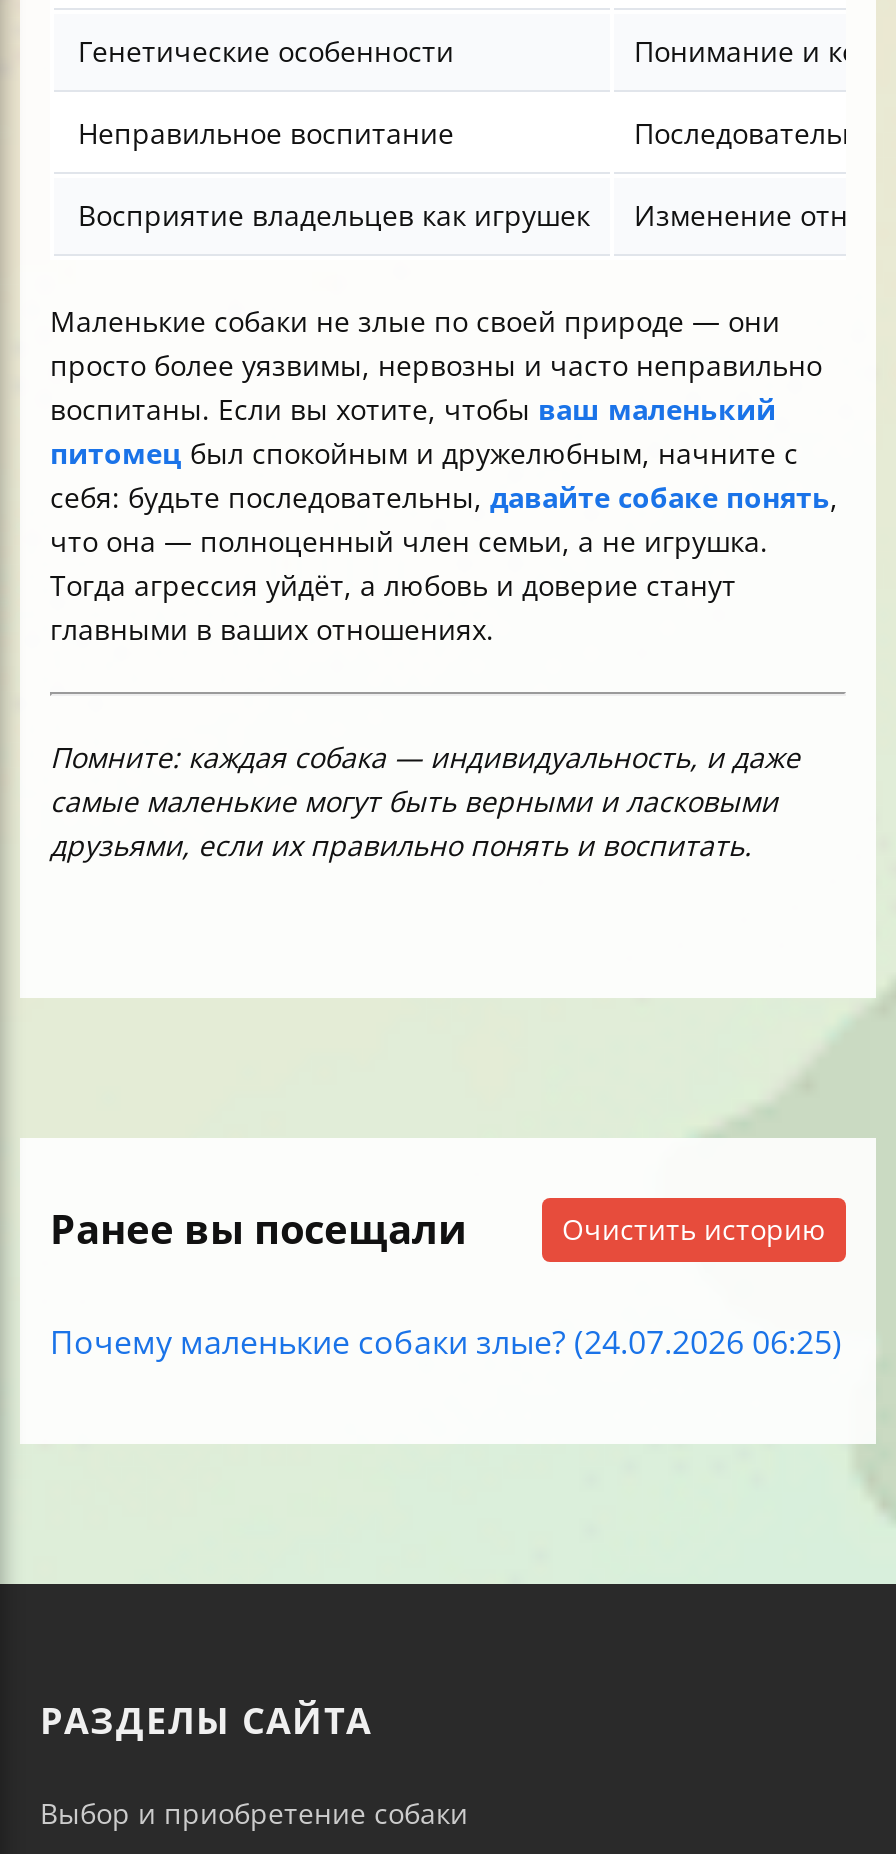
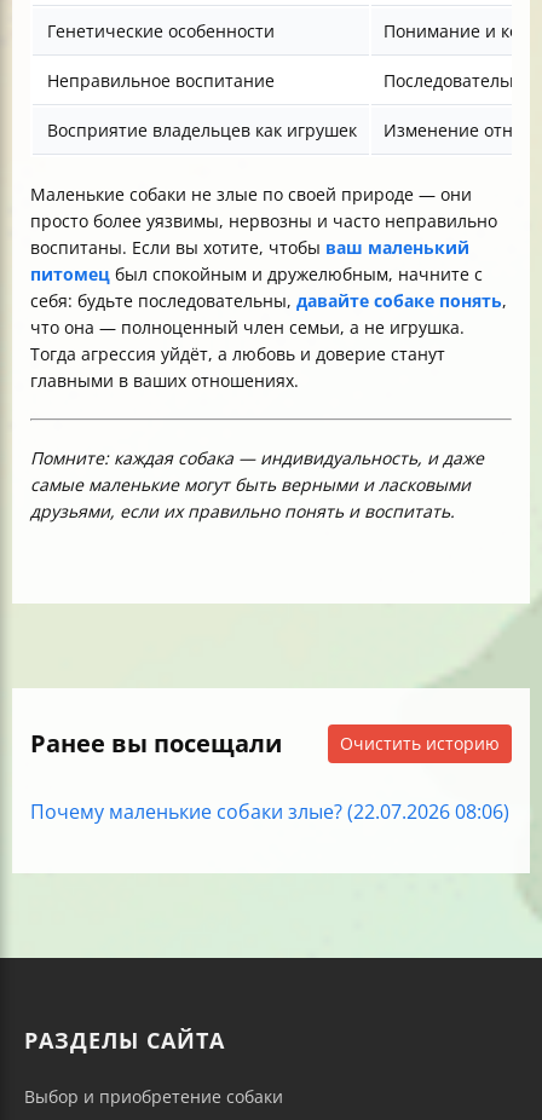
[50,1320,842,1364] Почему маленькие собаки злые? (24.07.2026 06:25) -> [30,798,509,825] Почему маленькие собаки злые? (22.07.2026 08:06)

